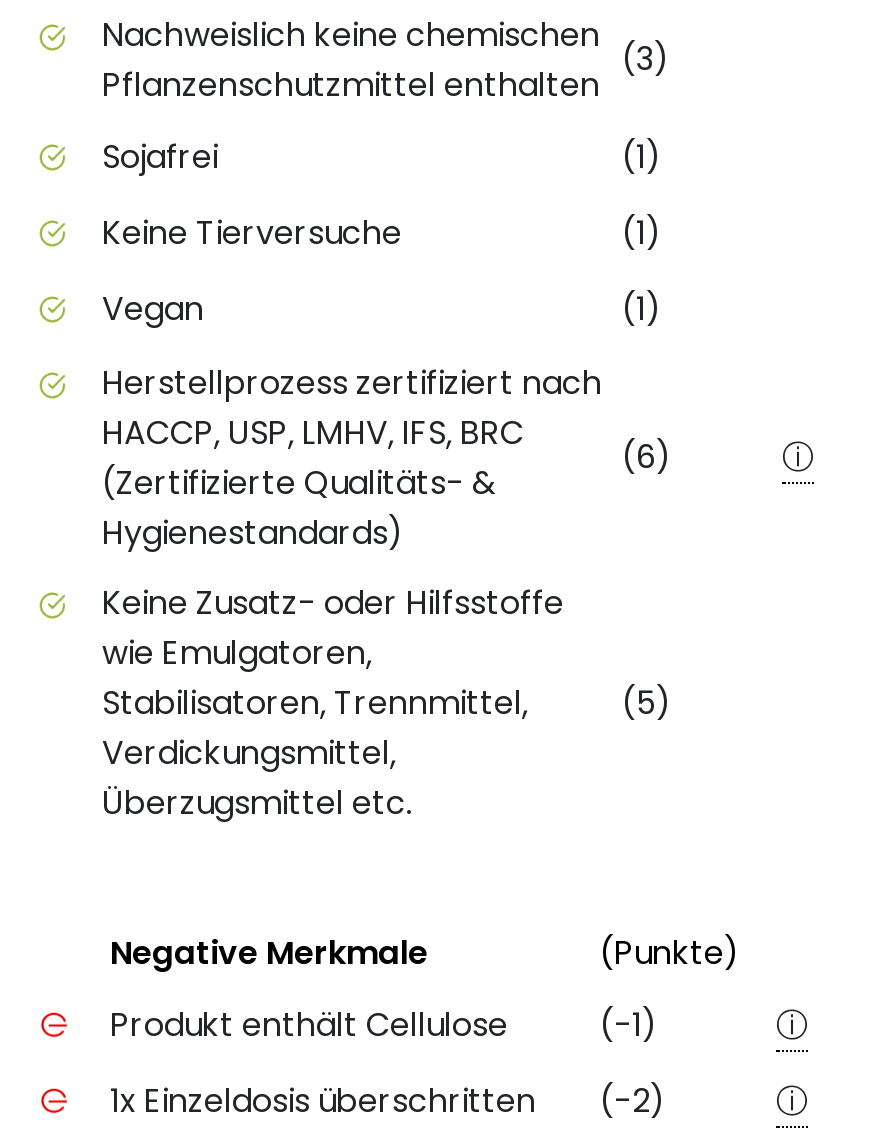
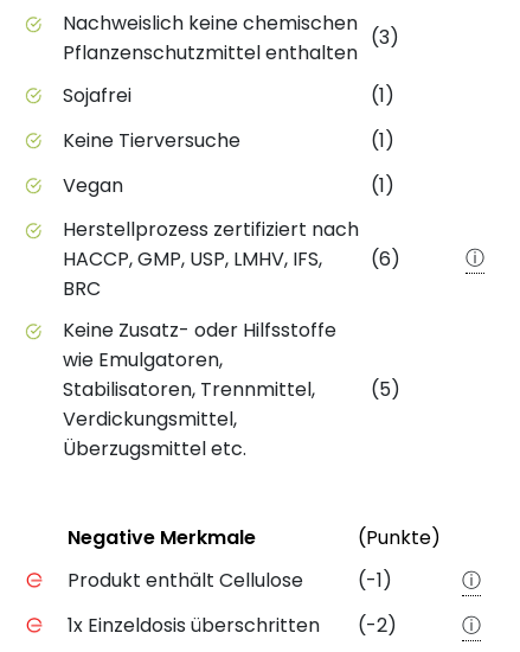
[102,410,524,556] HACCP, USP, LMHV, IFS, BRC | (Zertifizierte Qualitäts- & | Hygienestandards) -> [63,245,322,302] HACCP, GMP, USP, LMHV, IFS, | BRC

